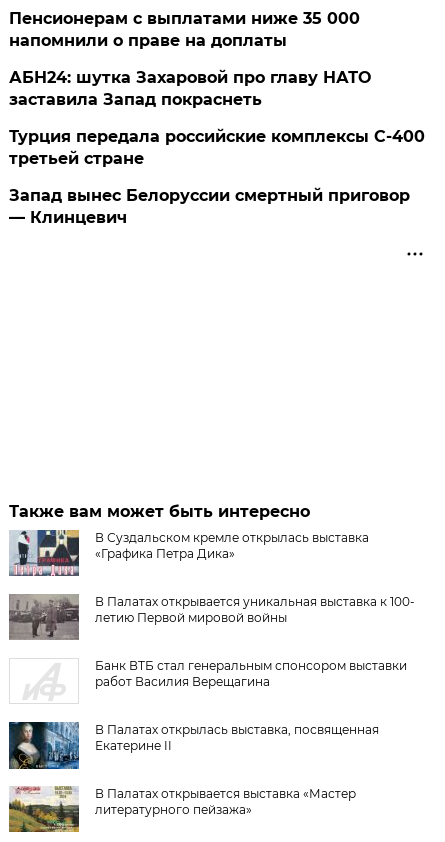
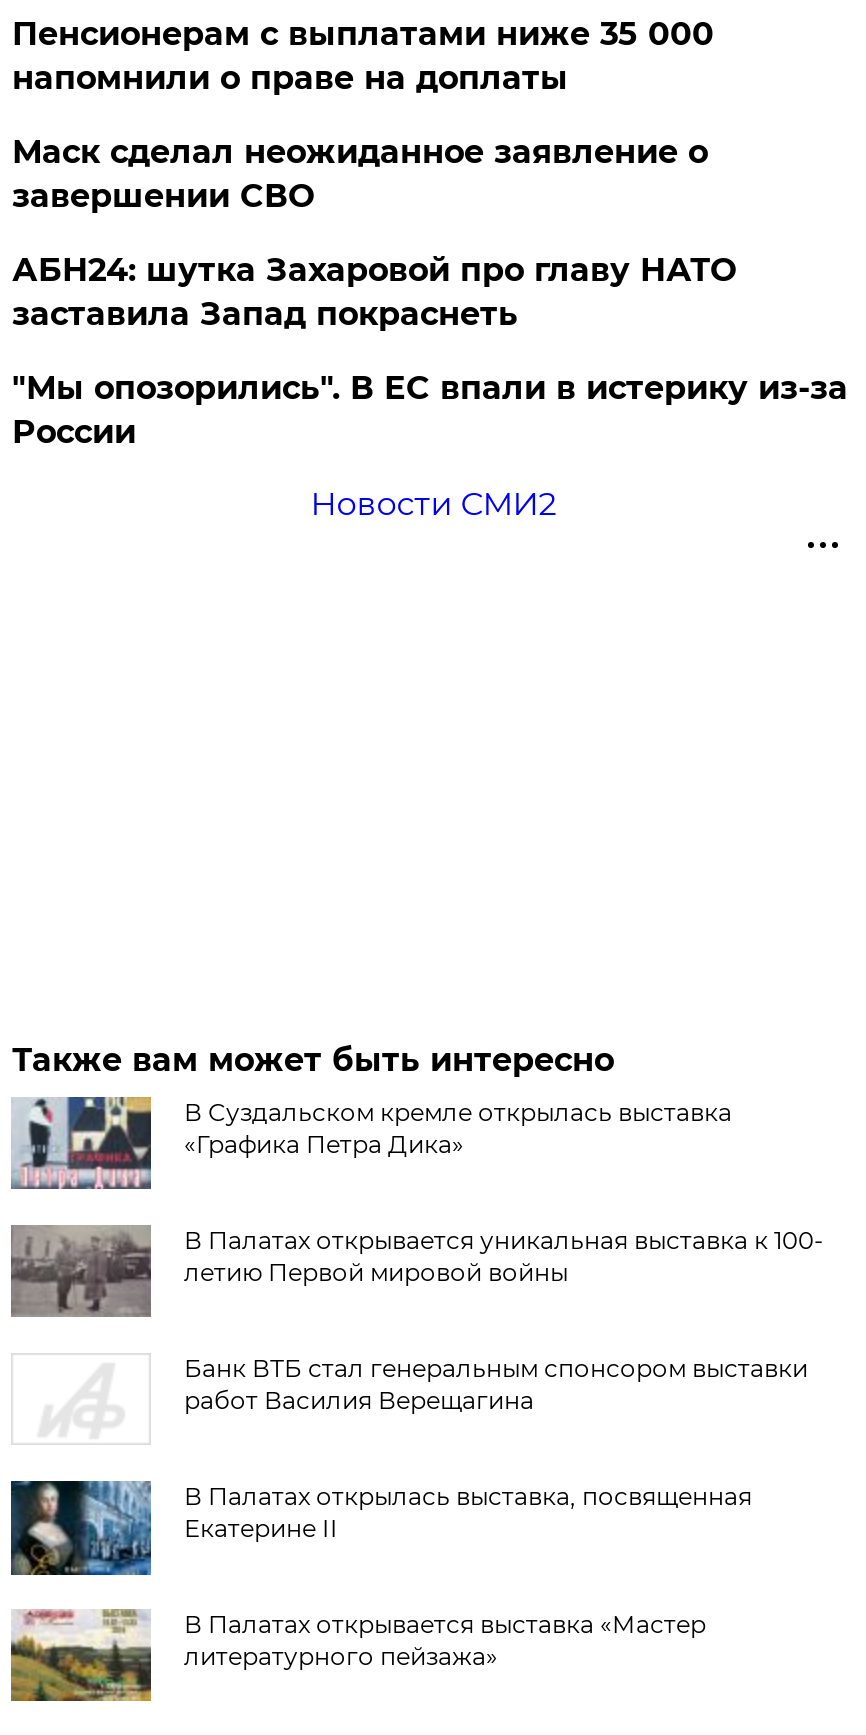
none -> [12,133,708,215] Маск сделал неожиданное заявление о | завершении СВО
moved [9,68,371,109] -> [12,251,736,333]: АБН24: шутка Захаровой про главу НАТО | заставила Запад покраснеть
[9,127,425,168] Турция передала российские комплексы С-400 | третьей стране -> [12,369,848,451] "Мы опозорились". В ЕС впали в истерику из-за | России
[9,186,410,227] Запад вынес Белоруссии смертный приговор | — Клинцевич -> [310,485,556,523] Новости СМИ2

